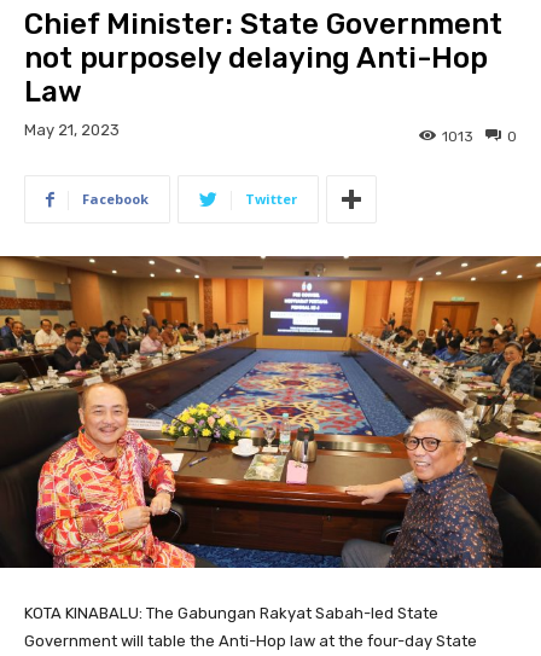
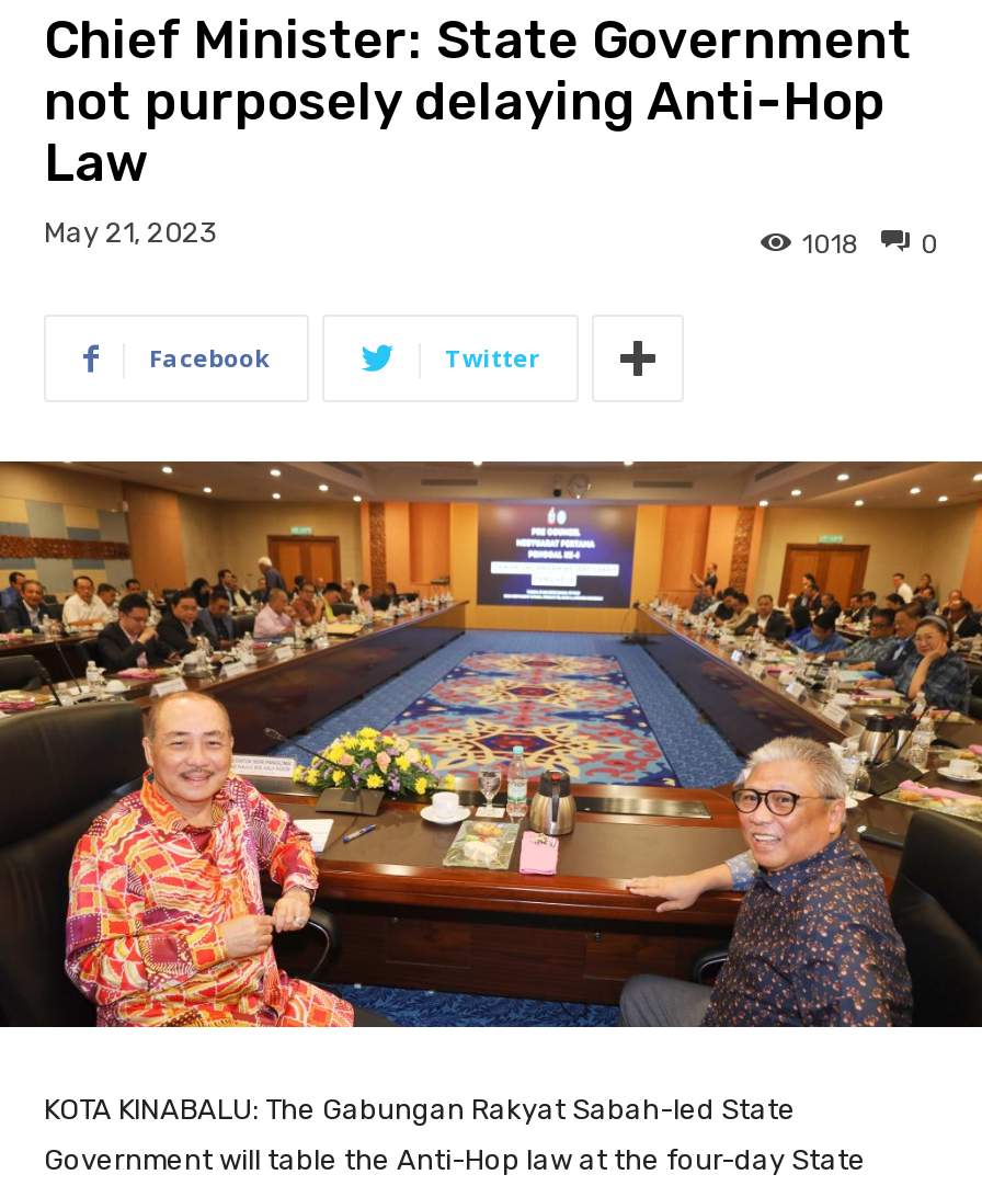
[442,128,517,145] 1013 0 -> [802,229,938,260] 1018 0

